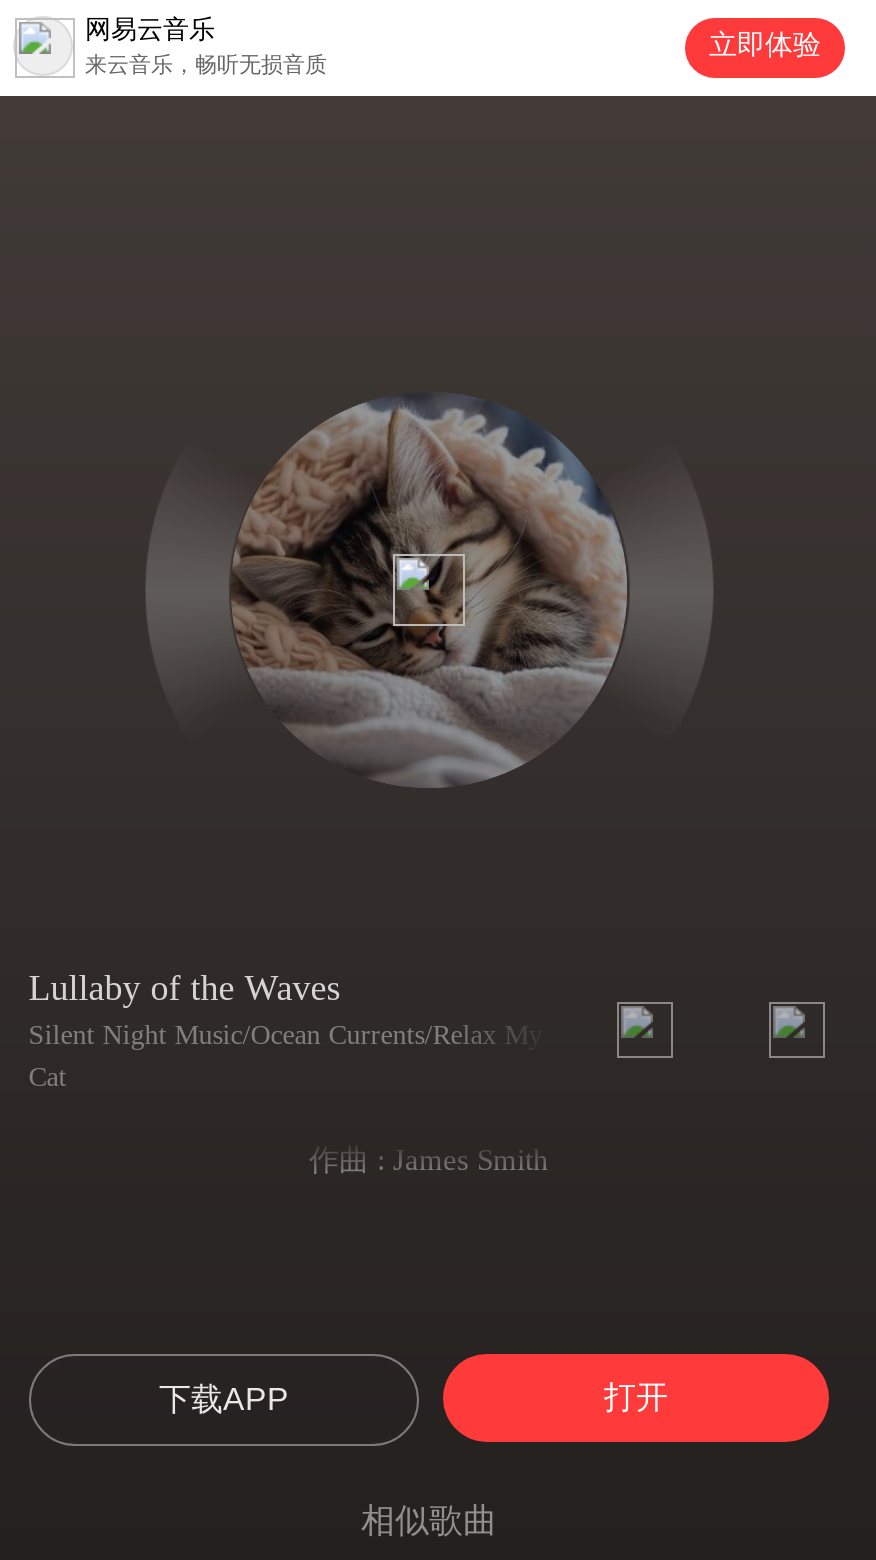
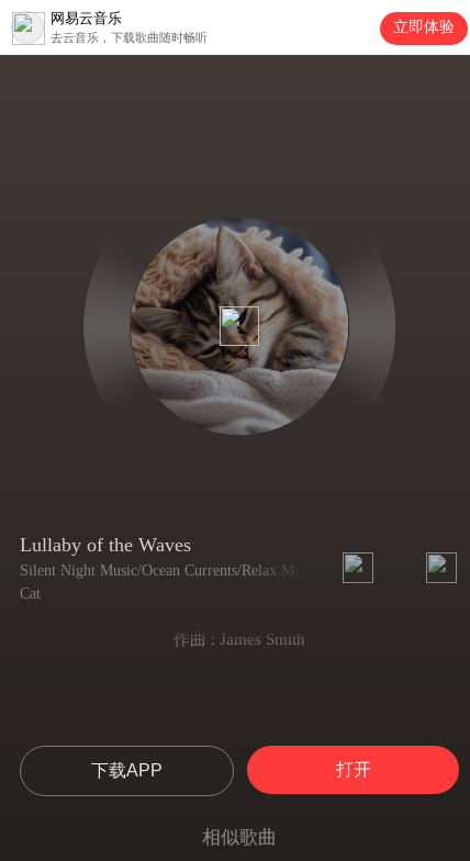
[85,52,327,76] 来云音乐，畅听无损音质 -> [51,31,208,44] 去云音乐，下载歌曲随时畅听

